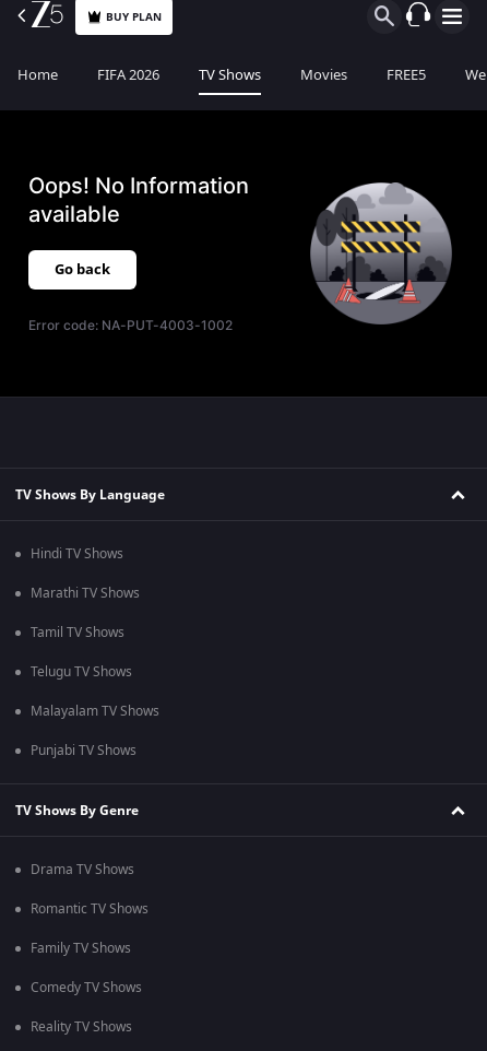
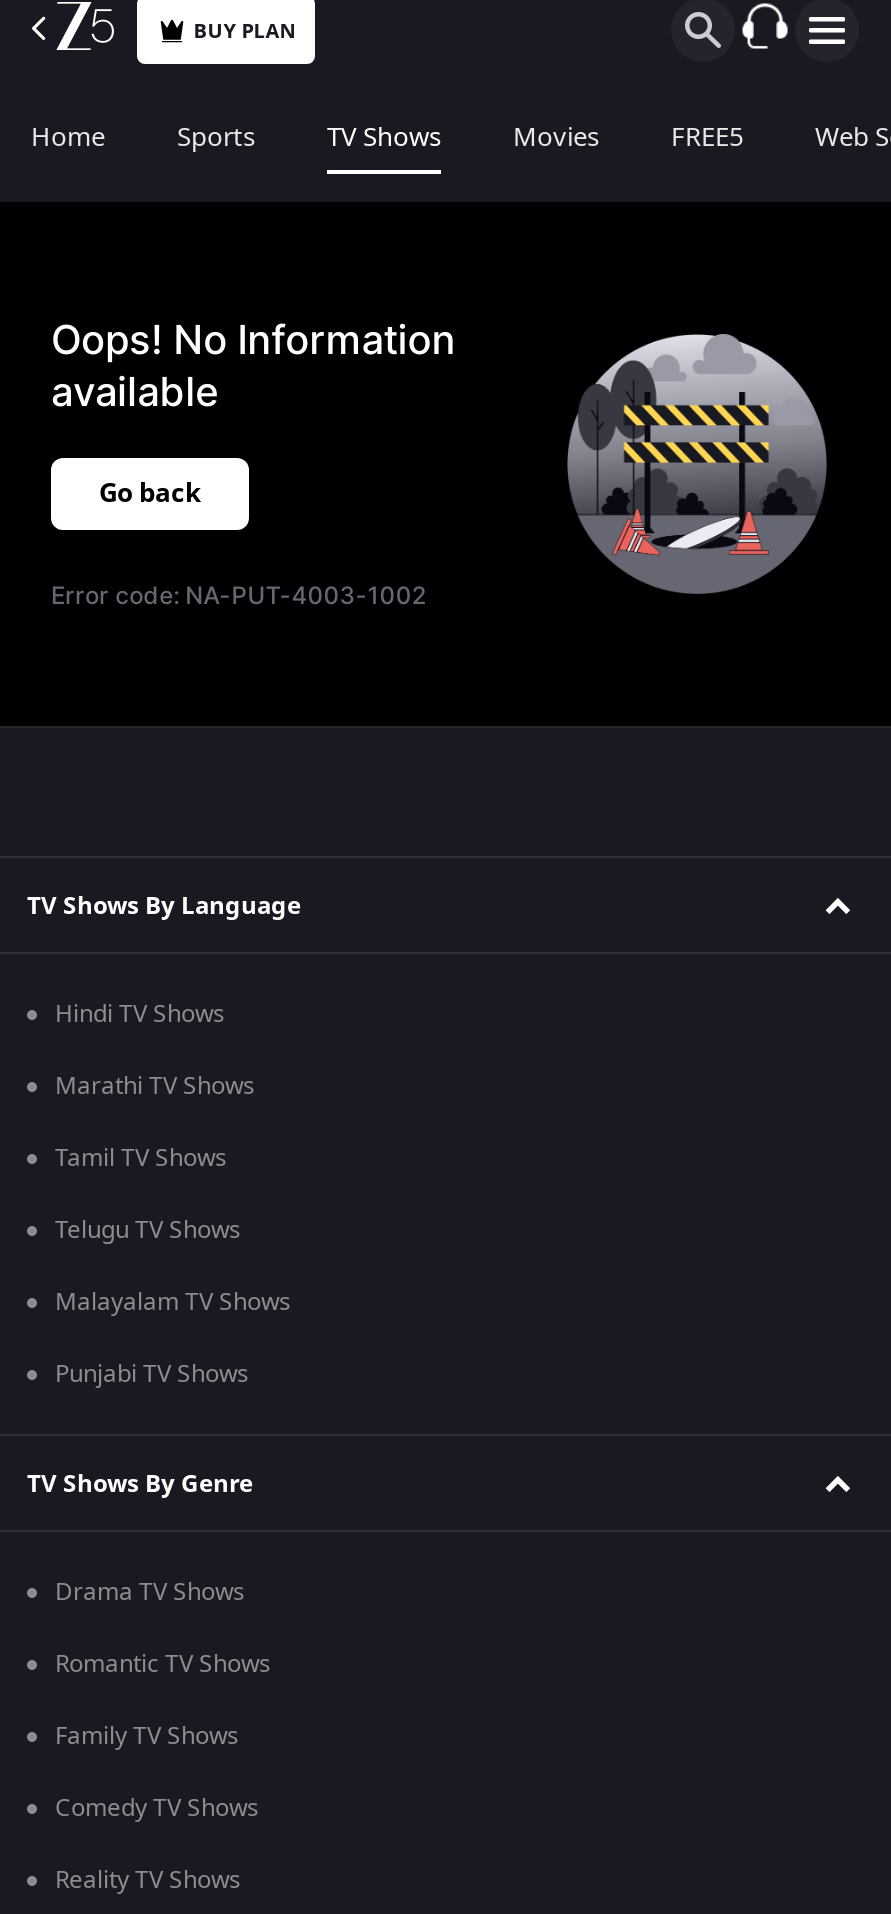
[97,64,159,85] FIFA 2026 -> [177,118,255,156] Sports

